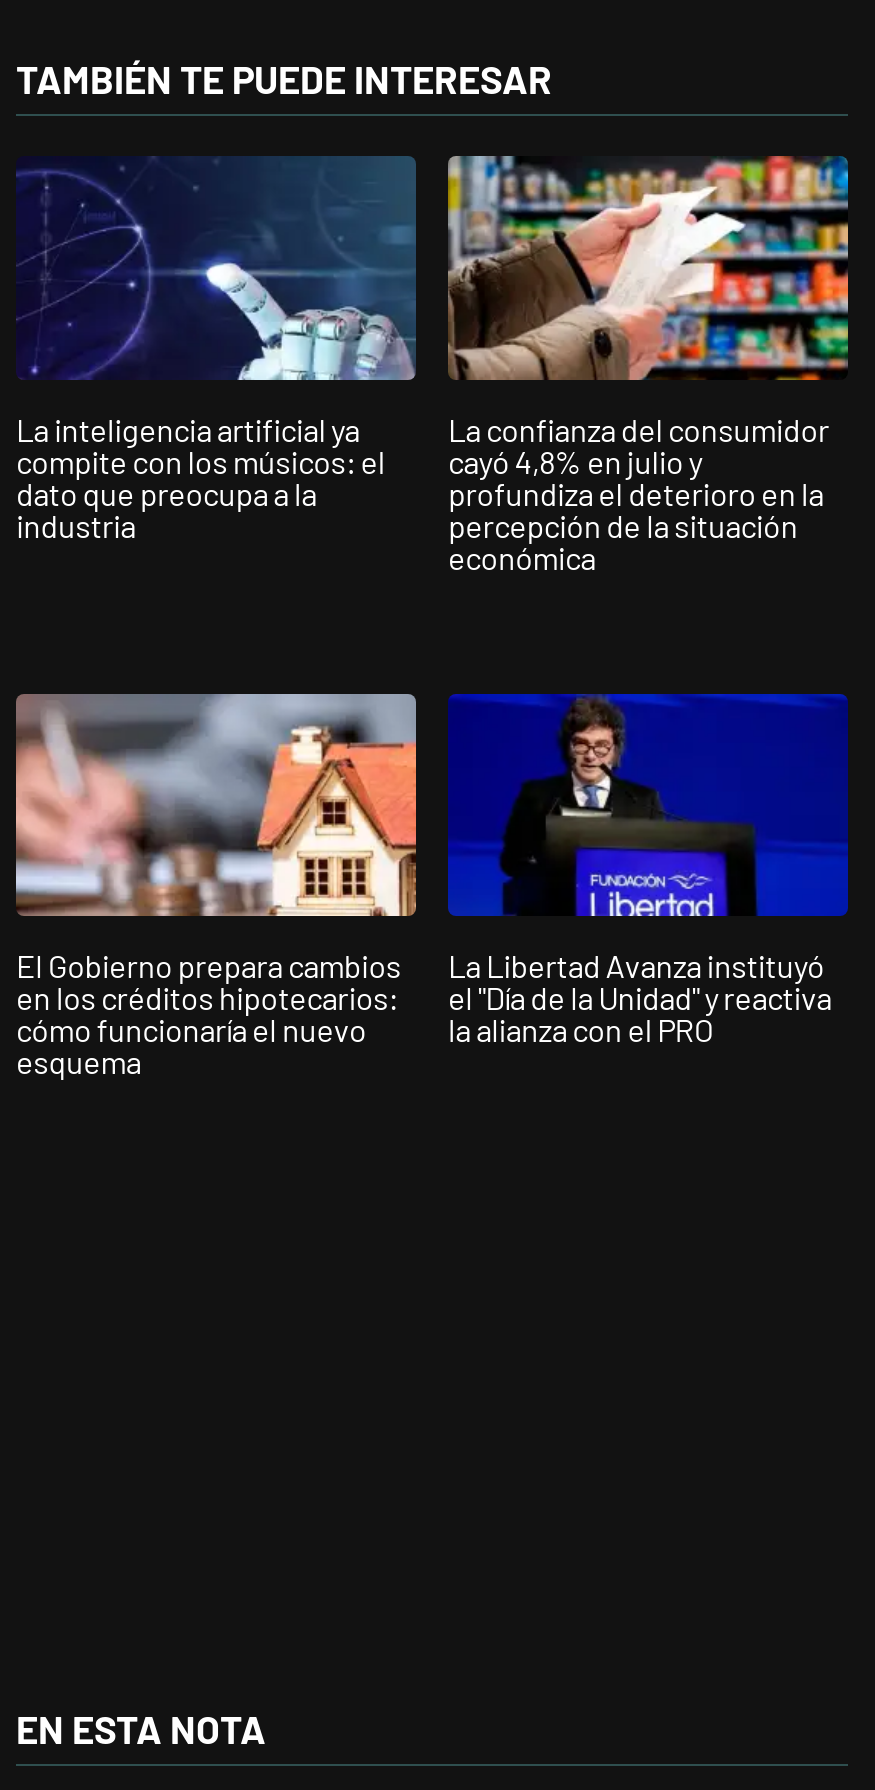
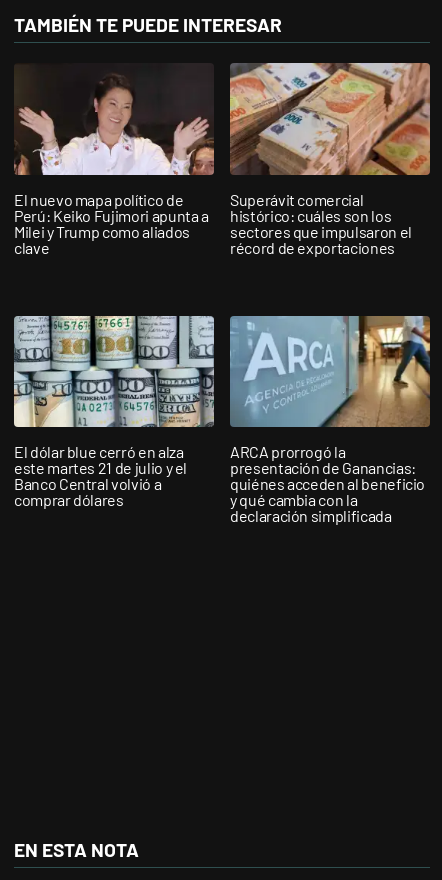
[16,156,416,543] [image] | La inteligencia artificial ya | compite con los músicos: el | dato que preocupa a la | industria -> [13,64,215,257] [image] | El nuevo mapa político de | Perú: Keiko Fujimori apunta a | Milei y Trump como aliados | clave
[446,154,850,575] [image] | La confianza del consumidor | cayó 4,8% en julio y | profundiza el deterioro en la | percepción de la situación | económica -> [229,62,431,257] [image] | Superávit comercial | histórico: cuáles son los | sectores que impulsaron el | récord de exportaciones
[14,662,418,1080] [image] | El Gobierno prepara cambios | en los créditos hipotecarios: | cómo funcionaría el nuevo | esquema -> [13,315,215,509] [image] | El dólar blue cerró en alza | este martes 21 de julio y el | Banco Central volvió a | comprar dólares
[446,662,850,1048] [image] | La Libertad Avanza instituyó | el "Día de la Unidad" y reactiva | la alianza con el PRO -> [229,315,431,525] [image] | ARCA prorrogó la | presentación de Ganancias: | quiénes acceden al beneficio | y qué cambia con la | declaración simplificada

